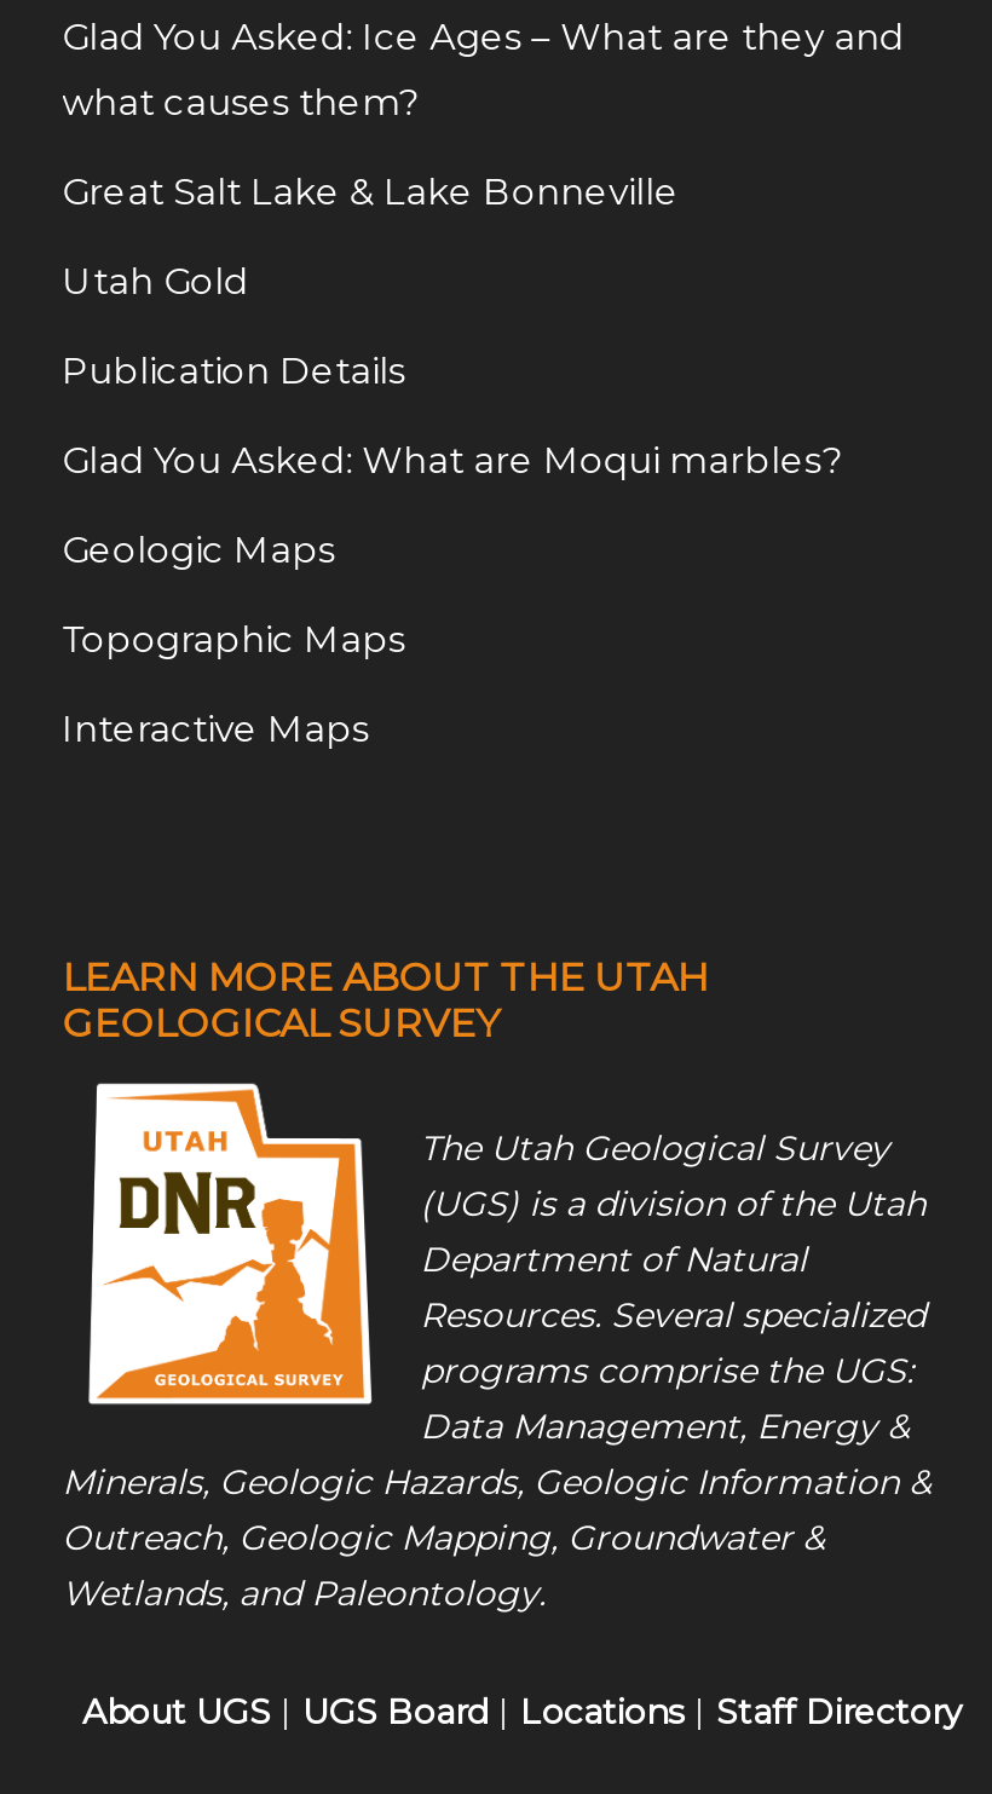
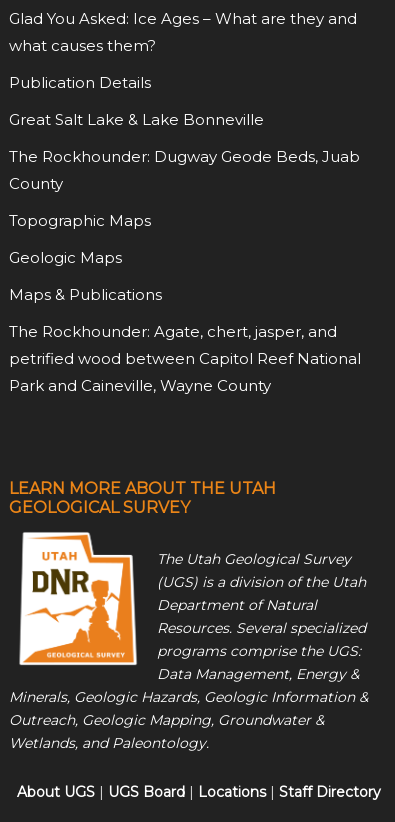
moved [62,169,679,215] -> [9,110,264,129]: Great Salt Lake & Lake Bonneville
[62,258,248,304] Utah Gold -> none
moved [62,348,406,394] -> [9,73,151,92]: Publication Details
none -> [9,147,360,193] The Rockhounder: Dugway Geode Beds, Juab | County
[62,437,841,483] Glad You Asked: What are Moqui marbles? -> none
moved [62,527,335,573] -> [9,248,122,267]: Geologic Maps
moved [62,616,406,662] -> [9,211,151,230]: Topographic Maps
[62,706,369,752] Interactive Maps -> [9,285,361,395] Maps & Publications | The Rockhounder: Agate, chert, jasper, and | petrified wood between Capitol Reef National | Park and Caineville, Wayne County

